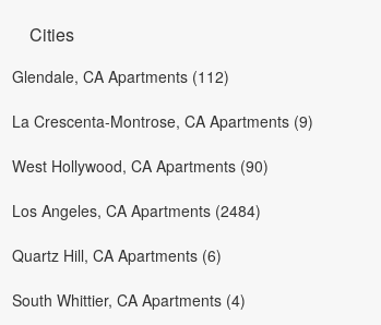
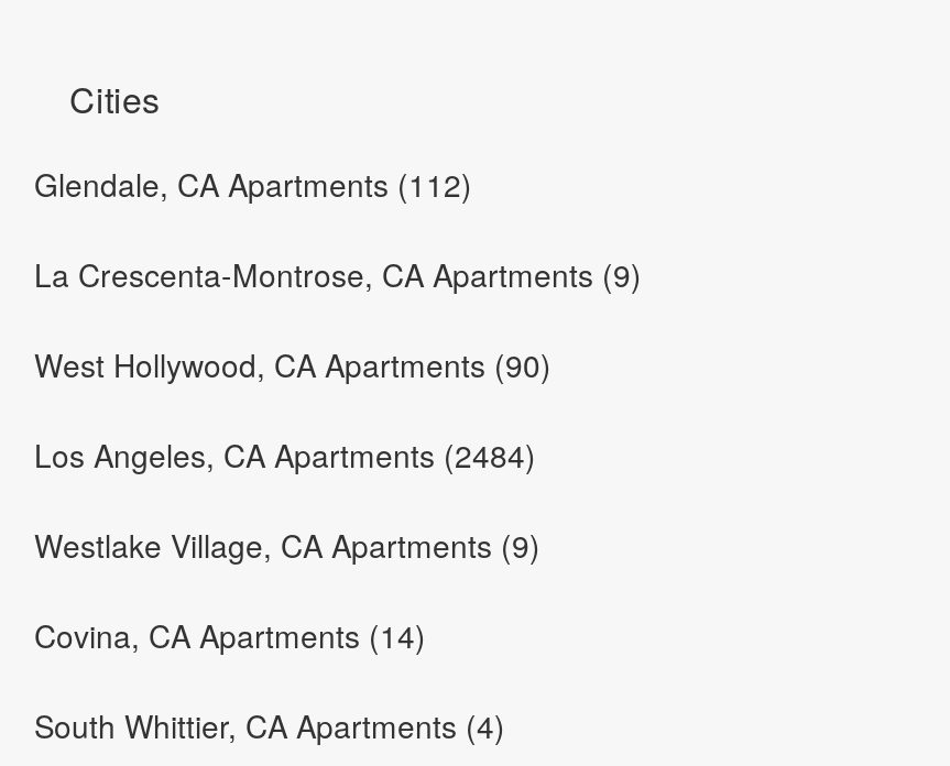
[12,245,222,266] Quartz Hill, CA Apartments (6) -> [34,523,540,657] Westlake Village, CA Apartments (9) | Covina, CA Apartments (14)

